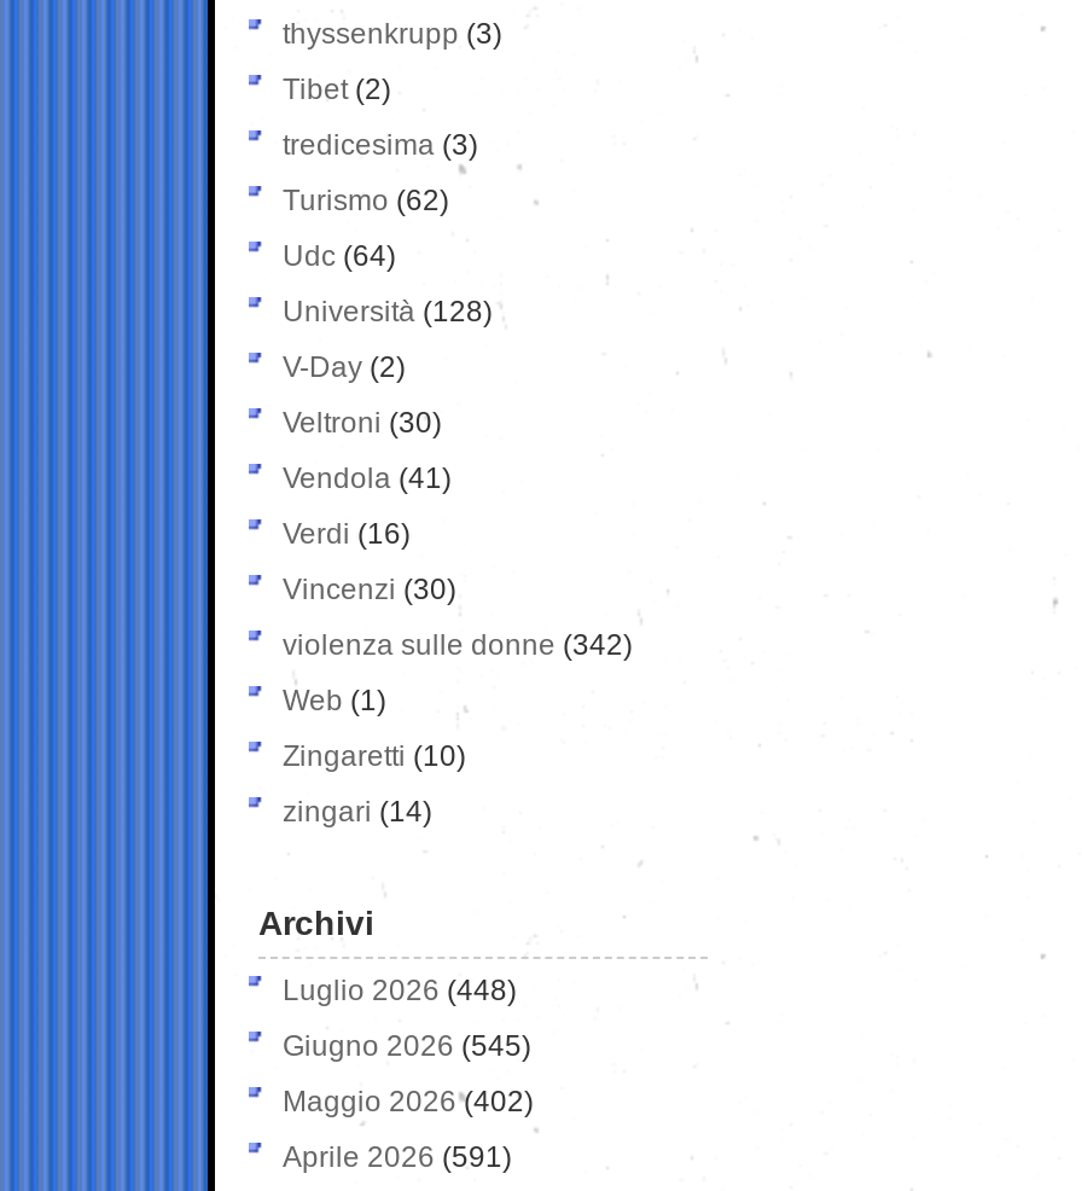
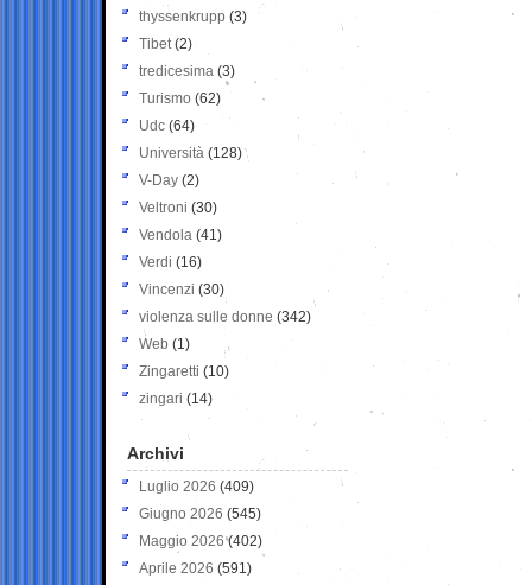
[283,973,517,1007] Luglio 2026 (448) -> [139,478,254,495] Luglio 2026 (409)

